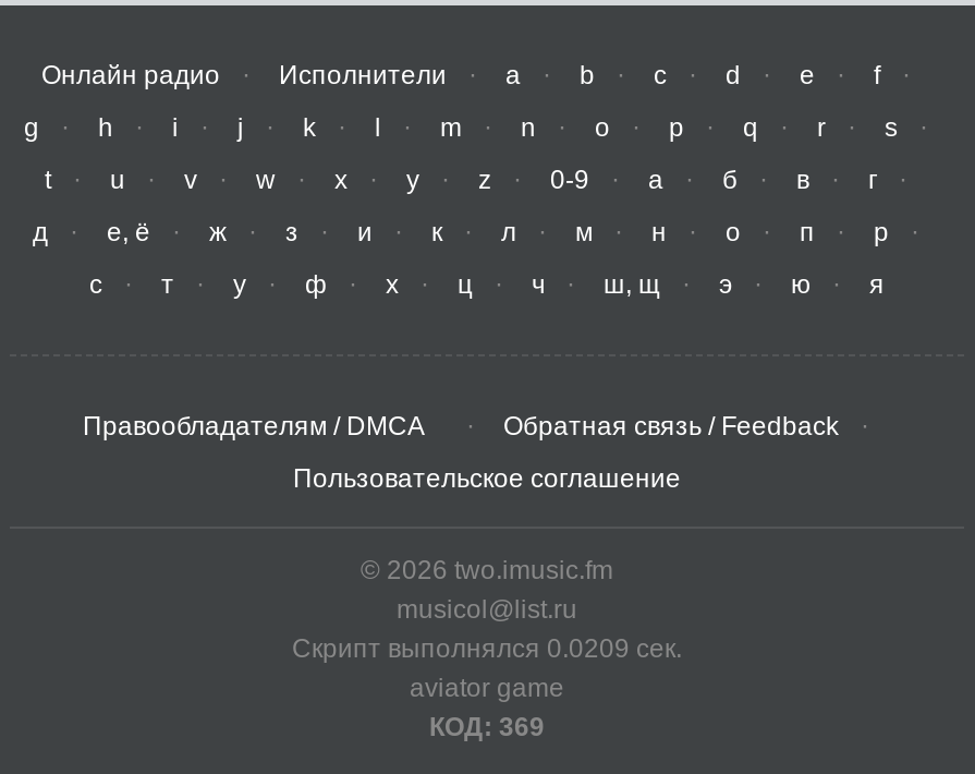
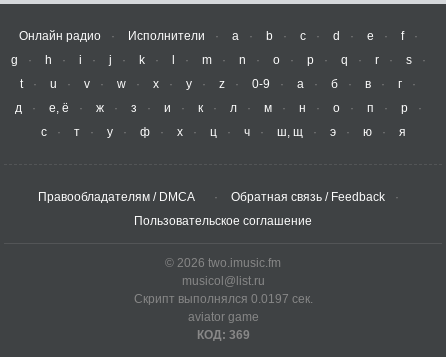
[292,633,682,664] Скрипт выполнялся 0.0209 сек. -> [133,292,312,306] Скрипт выполнялся 0.0197 сек.

